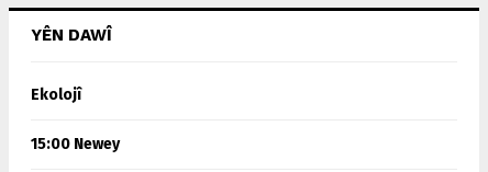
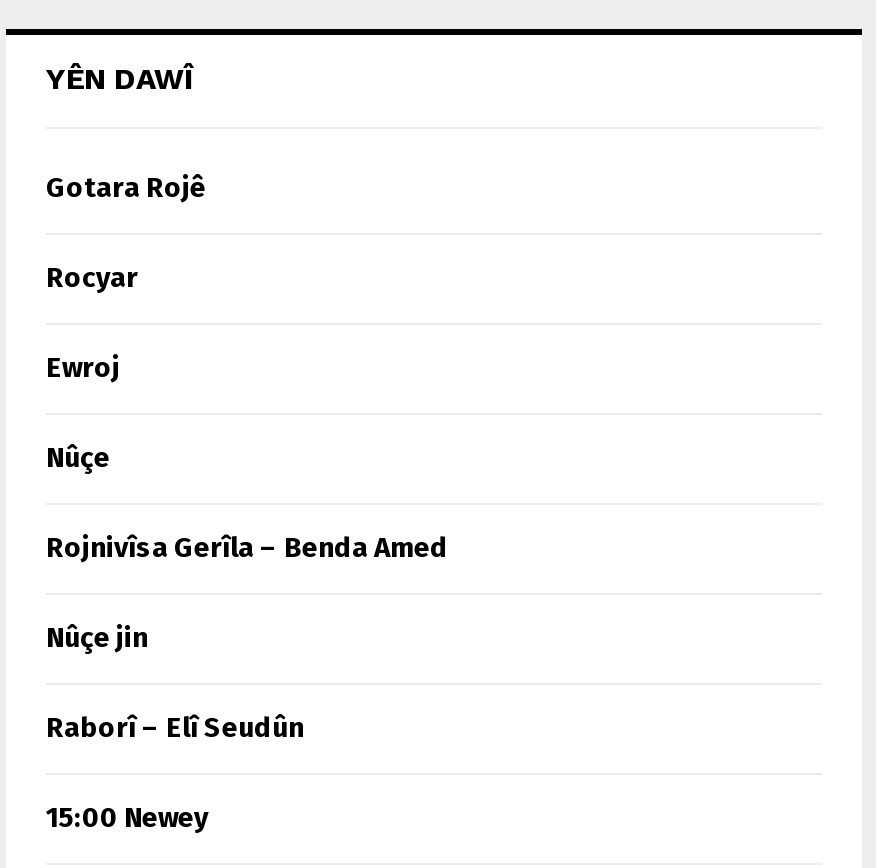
[31,85,81,104] Ekolojî -> [46,171,448,745] Gotara Rojê | Rocyar | Ewroj | Nûçe | Rojnivîsa Gerîla – Benda Amed | Nûçe jin | Raborî – Elî Seudûn

